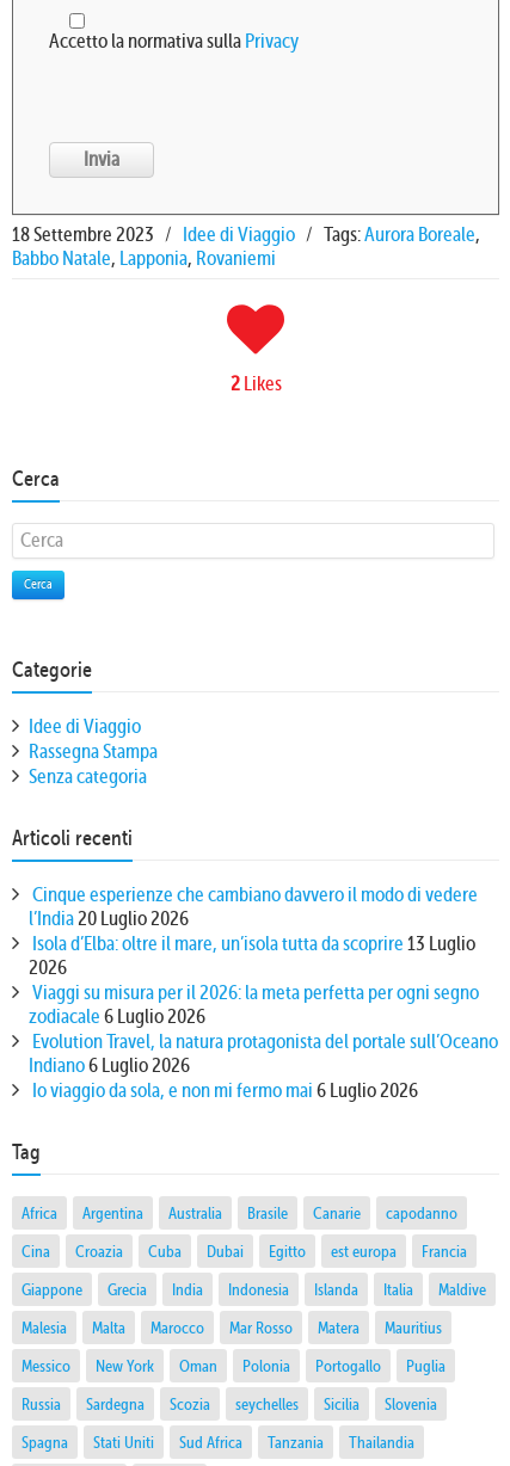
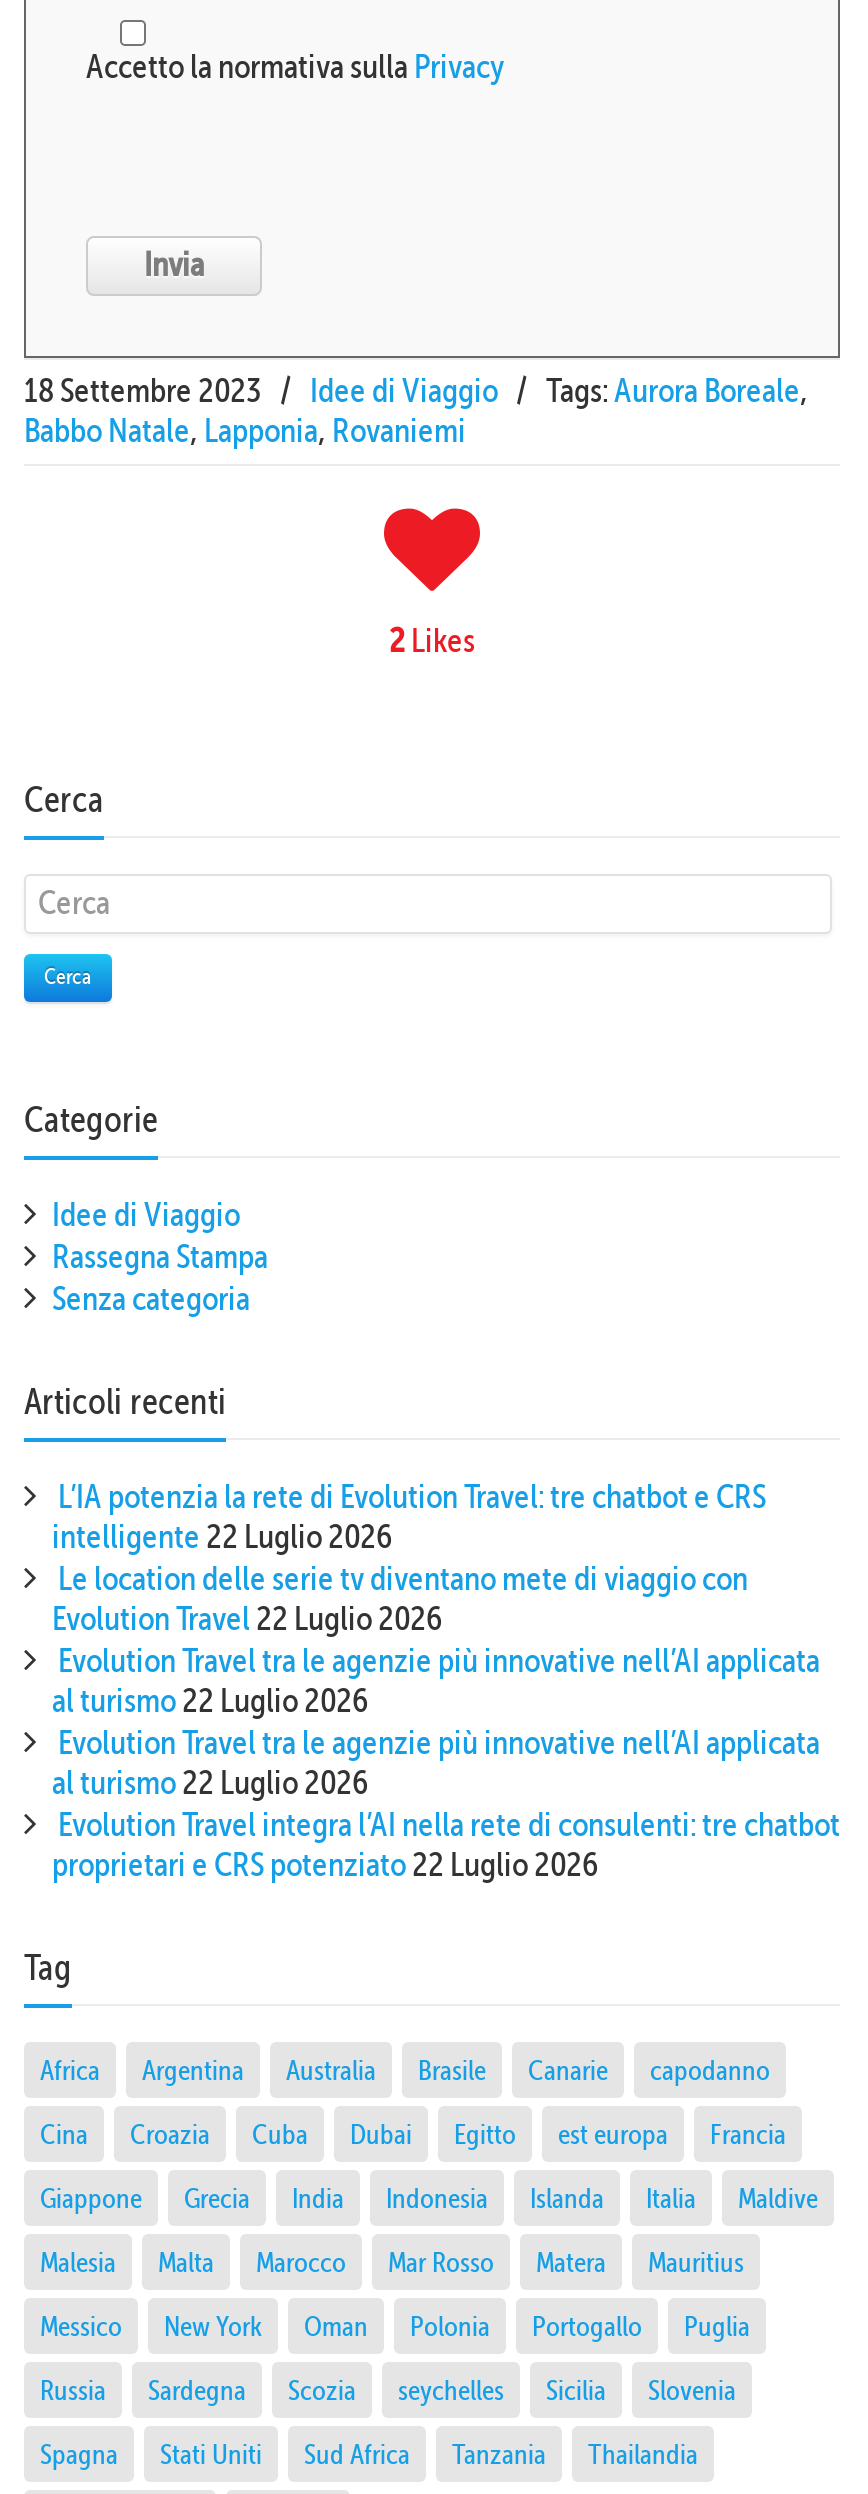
[29,883,498,1102] Cinque esperienze che cambiano davvero il modo di vedere | l’India 20 Luglio 2026 | Isola d’Elba: oltre il mare, un’isola tutta da scoprire 13 Luglio | 2026 | Viaggi su misura per il 2026: la meta perfetta per ogni segno | zodiacale 6 Luglio 2026 | Evolution Travel, la natura protagonista del portale sull’Oceano | Indiano 6 Luglio 2026 | Io viaggio da sola, e non mi fermo mai 6 Luglio 2026 -> [52,1478,840,1884] L’IA potenzia la rete di Evolution Travel: tre chatbot e CRS | intelligente 22 Luglio 2026 | Le location delle serie tv diventano mete di viaggio con | Evolution Travel 22 Luglio 2026 | Evolution Travel tra le agenzie più innovative nell’AI applicata | al turismo 22 Luglio 2026 | Evolution Travel tra le agenzie più innovative nell’AI applicata | al turismo 22 Luglio 2026 | Evolution Travel integra l’AI nella rete di consulenti: tre chatbot | proprietari e CRS potenziato 22 Luglio 2026

